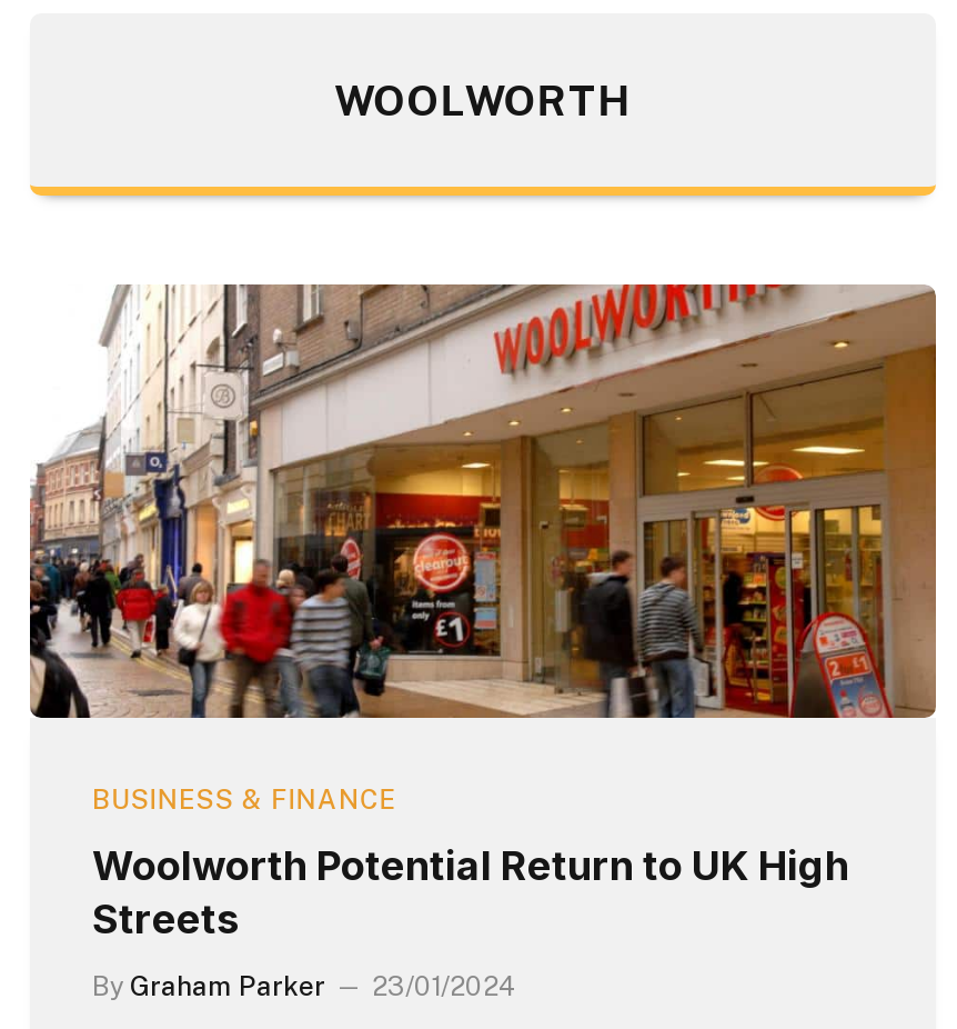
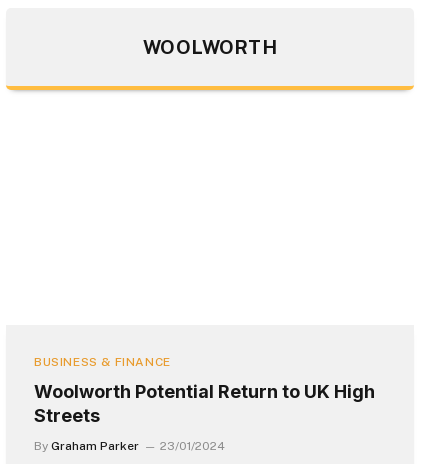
[28,282,938,720] [image] -> none

